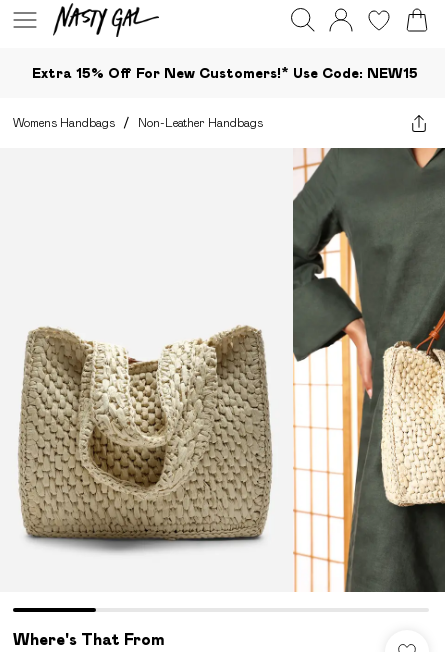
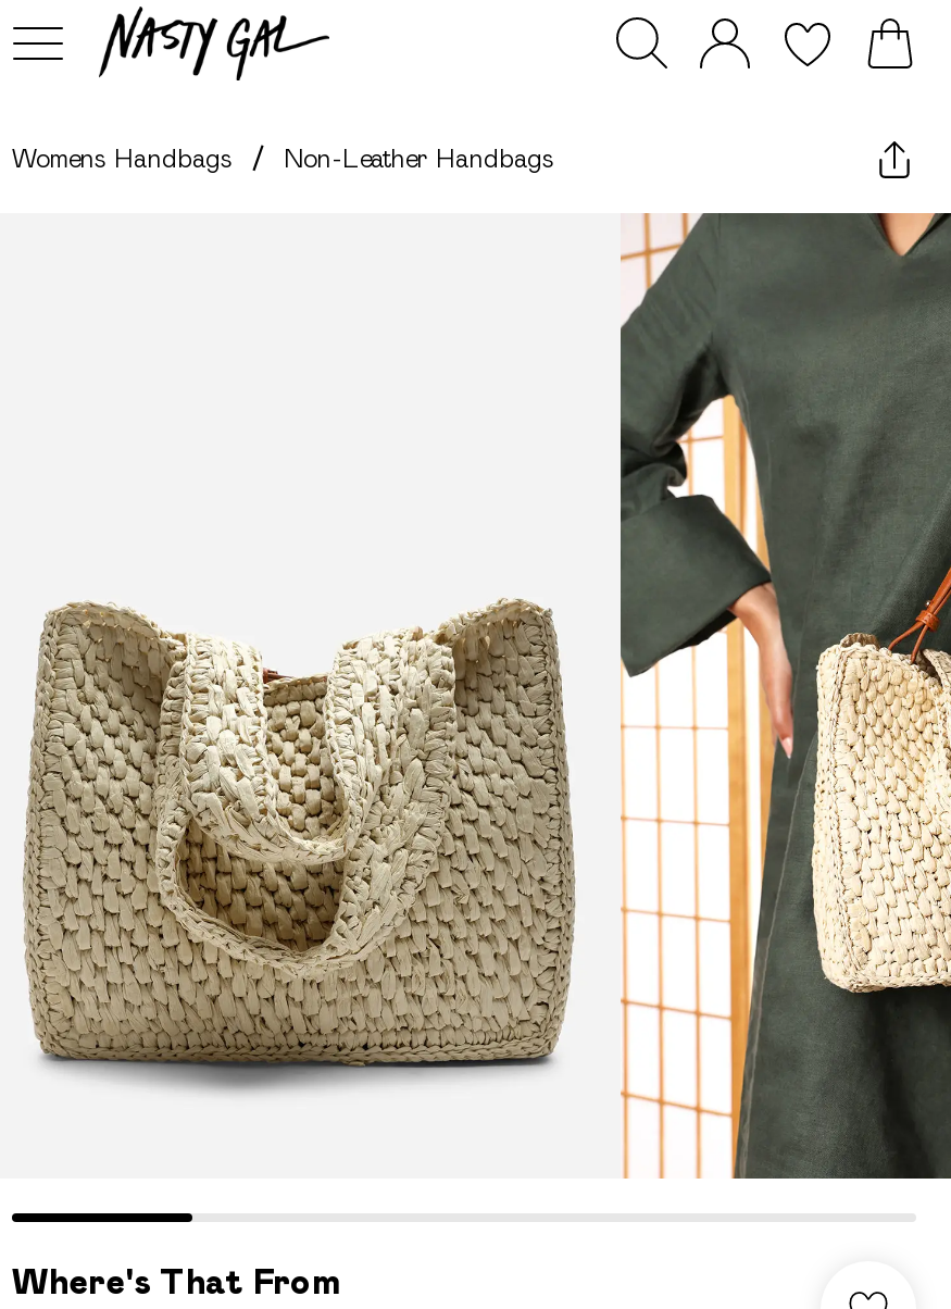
[32,64,418,80] Extra 15% Off For New Customers!* Use Code: NEW15 -> none

